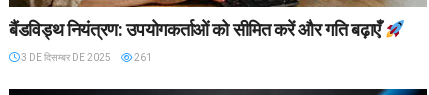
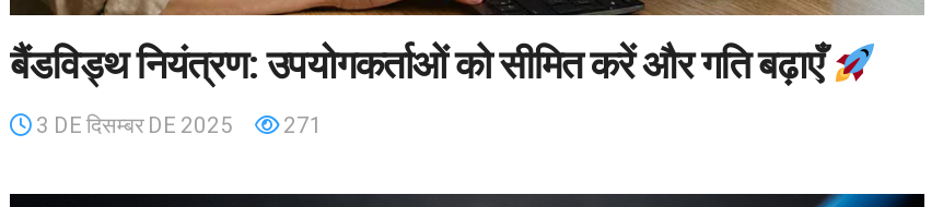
[19,52,152,63] 3 DE दिसम्बर DE 2025 261 -> [32,114,323,137] 3 DE दिसम्बर DE 2025 271

